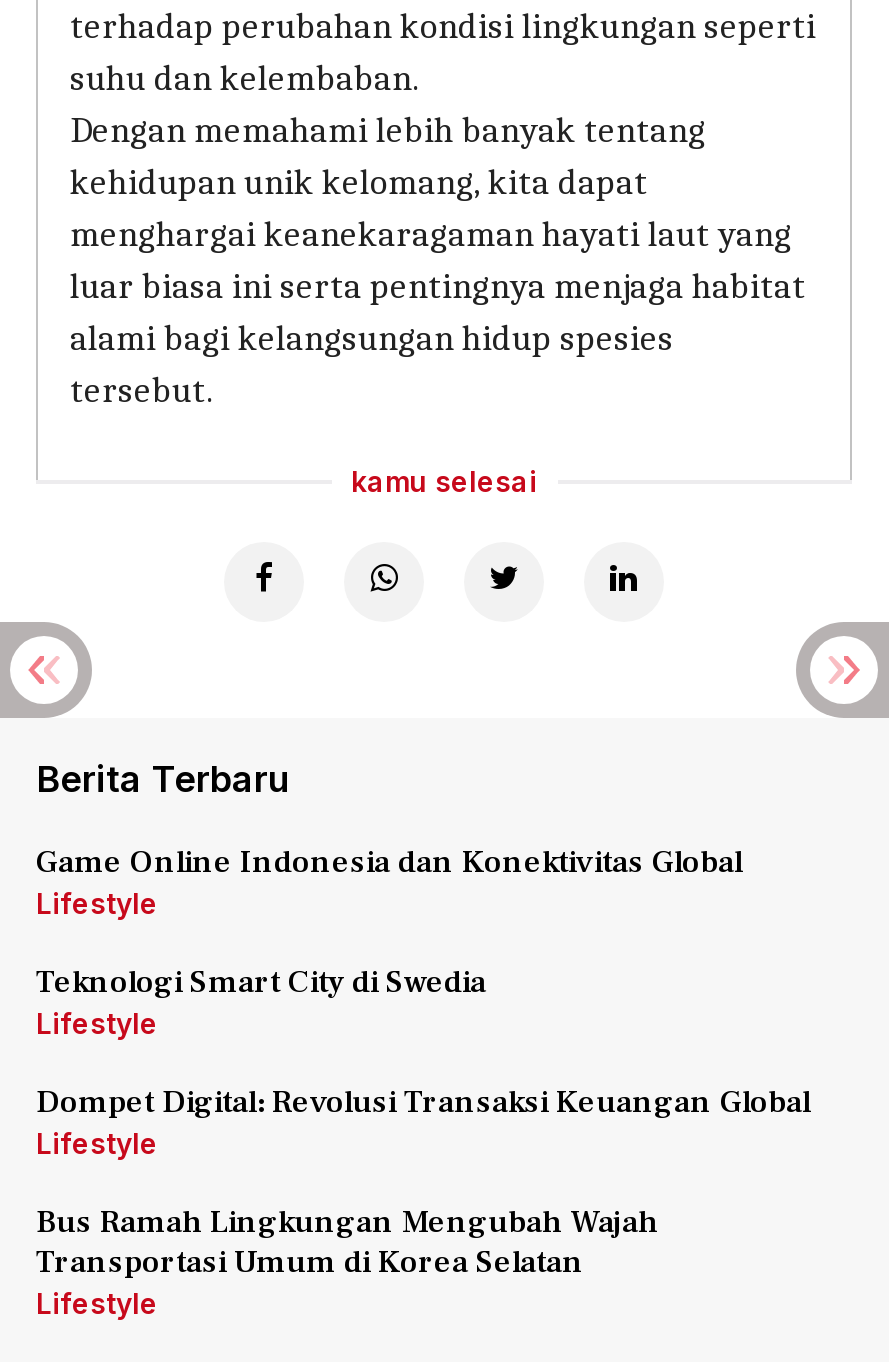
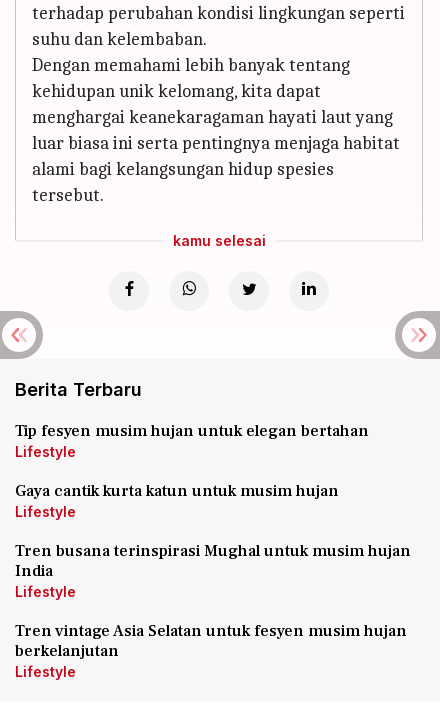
[36,842,742,882] Game Online Indonesia dan Konektivitas Global -> [15,421,369,441] Tip fesyen musim hujan untuk elegan bertahan
[36,962,486,1002] Teknologi Smart City di Swedia -> [15,481,339,501] Gaya cantik kurta katun untuk musim hujan
[36,1082,810,1122] Dompet Digital: Revolusi Transaksi Keuangan Global -> [15,541,411,581] Tren busana terinspirasi Mughal untuk musim hujan | India
[36,1202,658,1282] Bus Ramah Lingkungan Mengubah Wajah | Transportasi Umum di Korea Selatan -> [15,621,407,661] Tren vintage Asia Selatan untuk fesyen musim hujan | berkelanjutan

